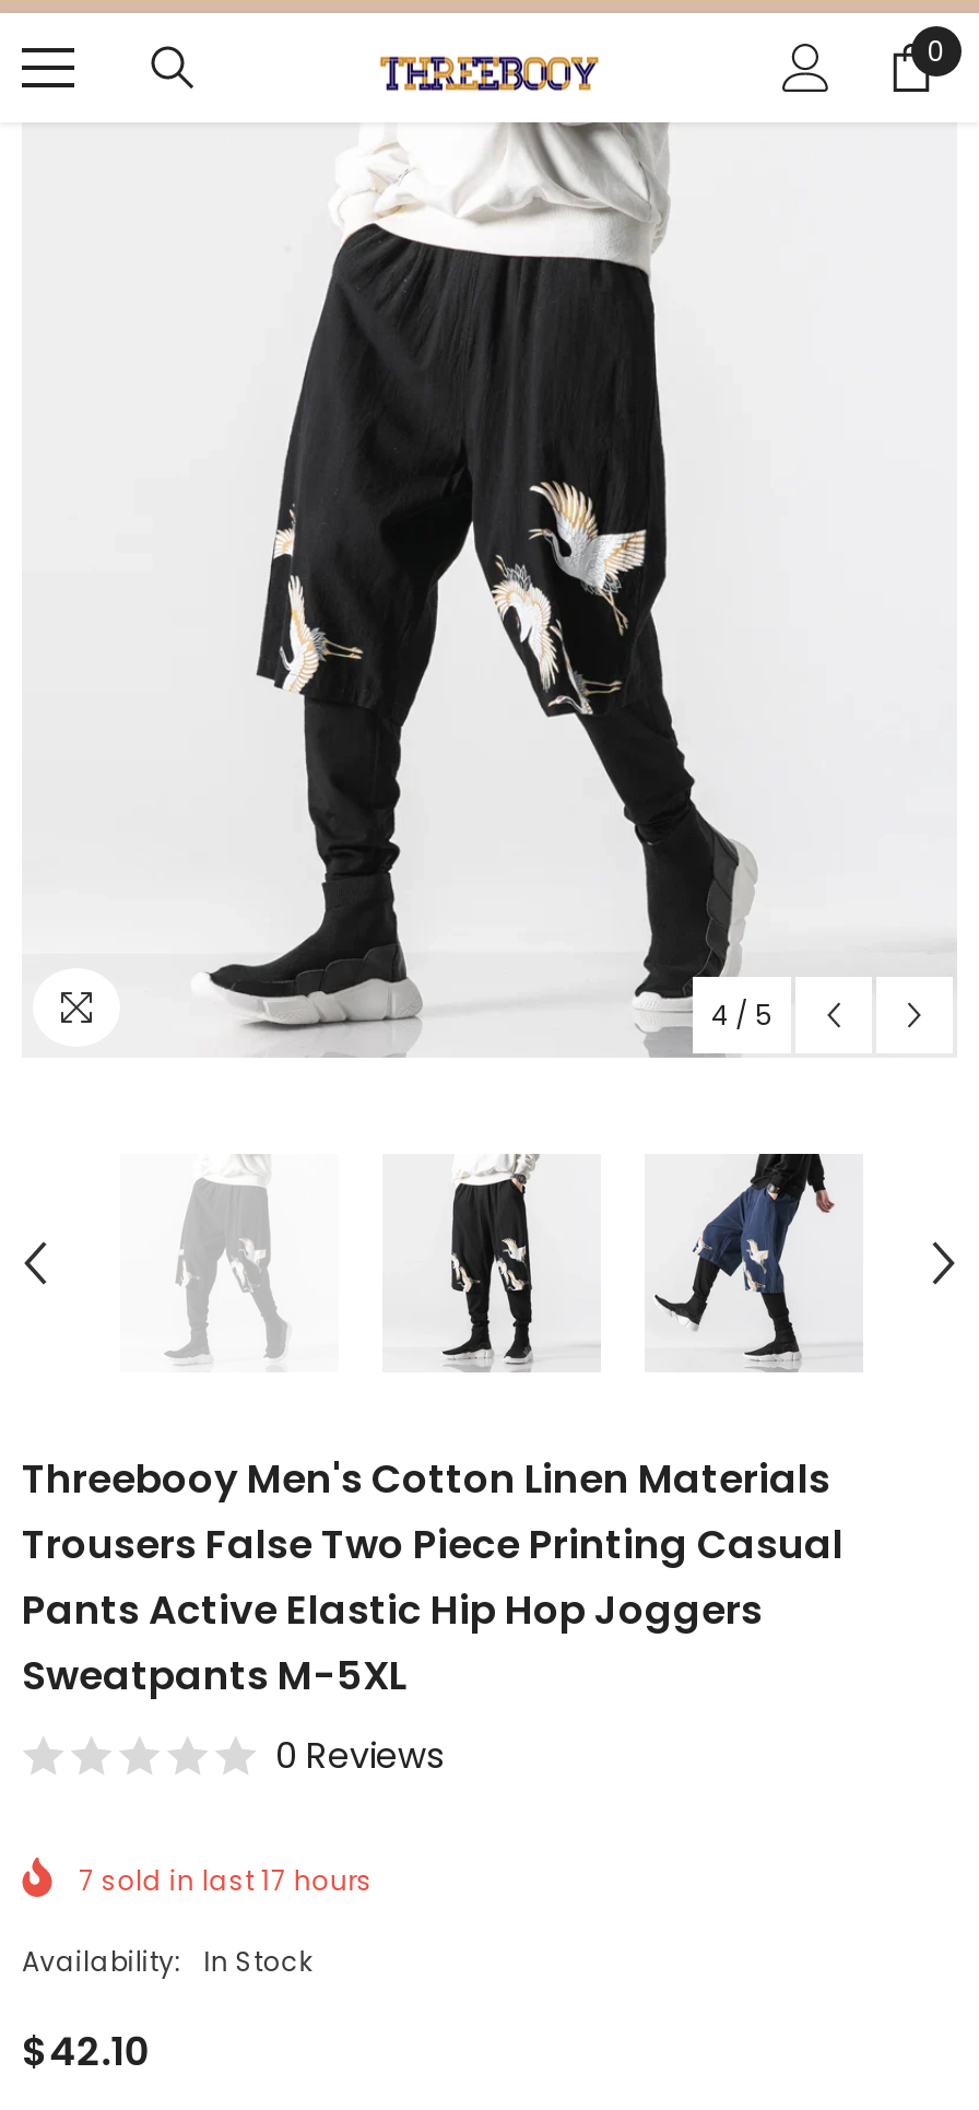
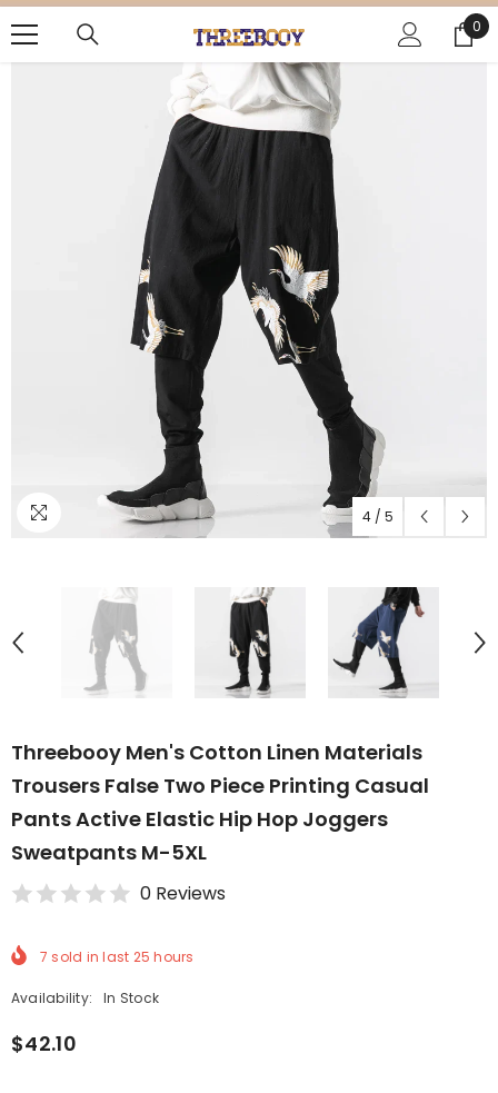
[79,1861,373,1898] 7 sold in last 17 hours -> [40,947,194,966] 7 sold in last 25 hours

